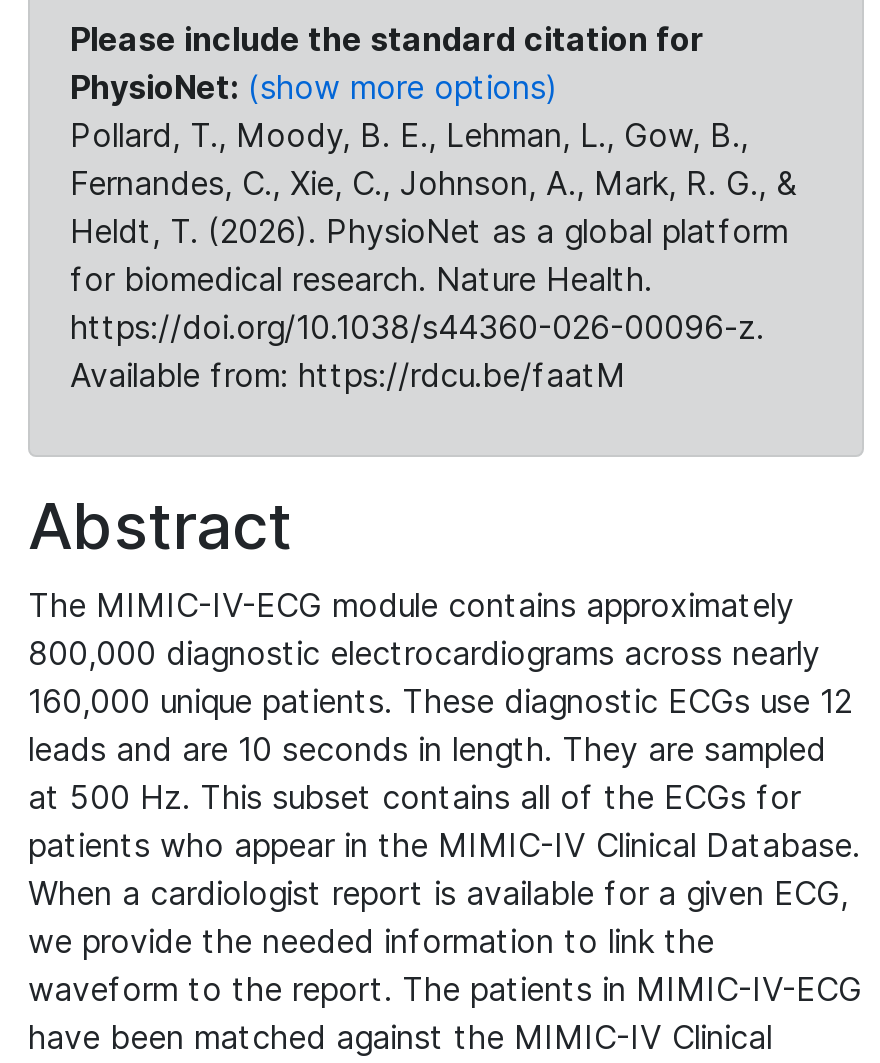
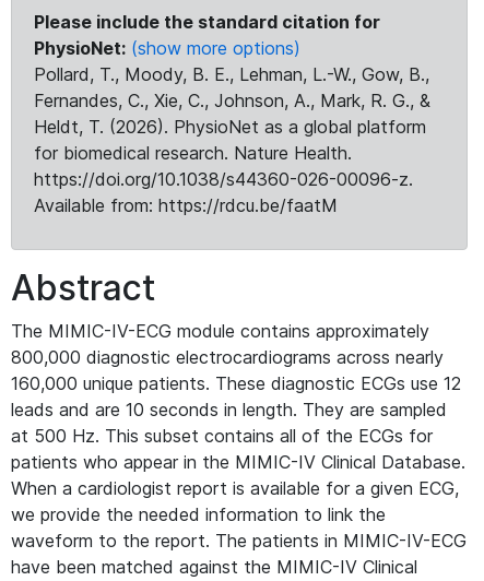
[70,115,748,155] Pollard, T., Moody, B. E., Lehman, L., Gow, B., -> [34,63,429,85] Pollard, T., Moody, B. E., Lehman, L.-W., Gow, B.,

